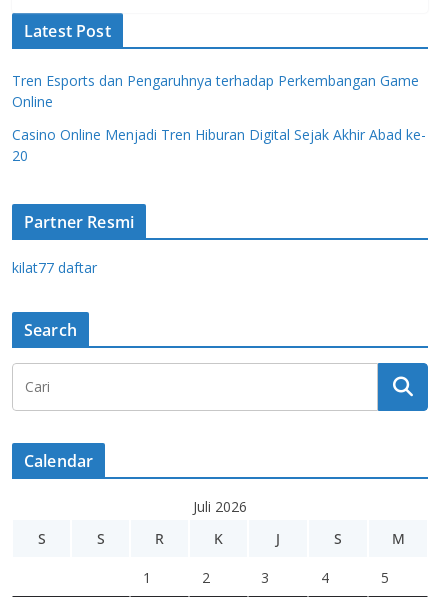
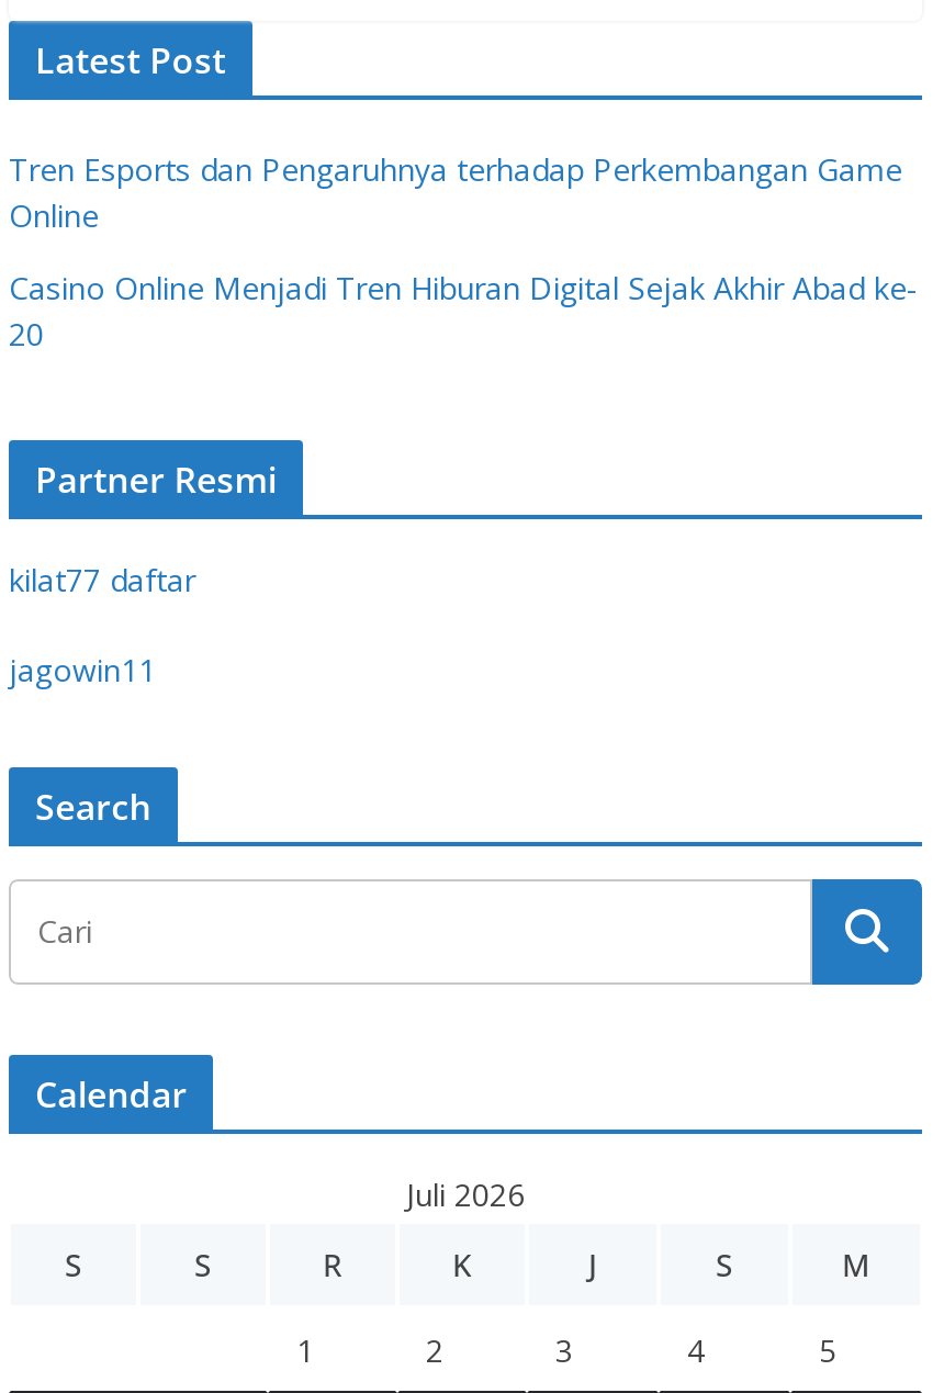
none -> [9,649,156,690] jagowin11

